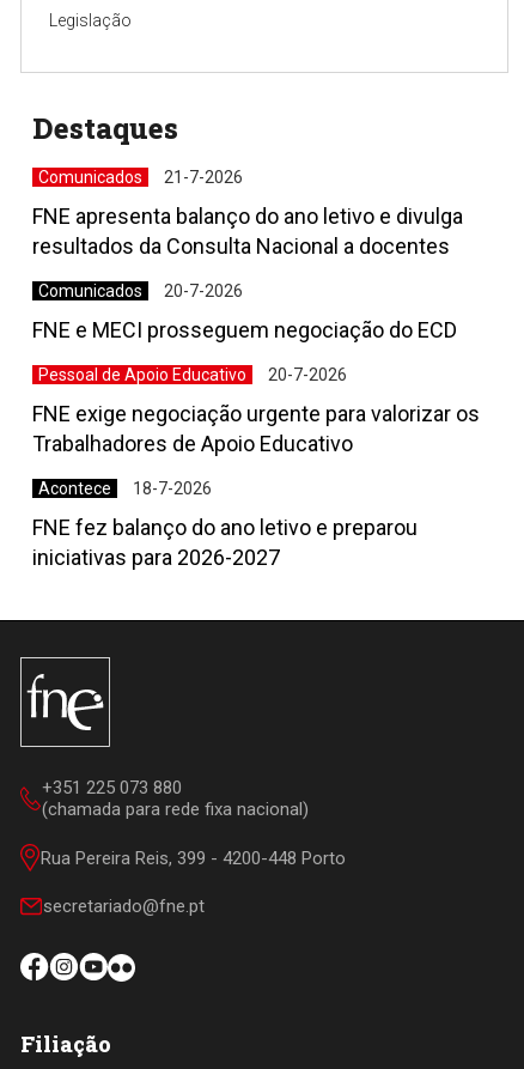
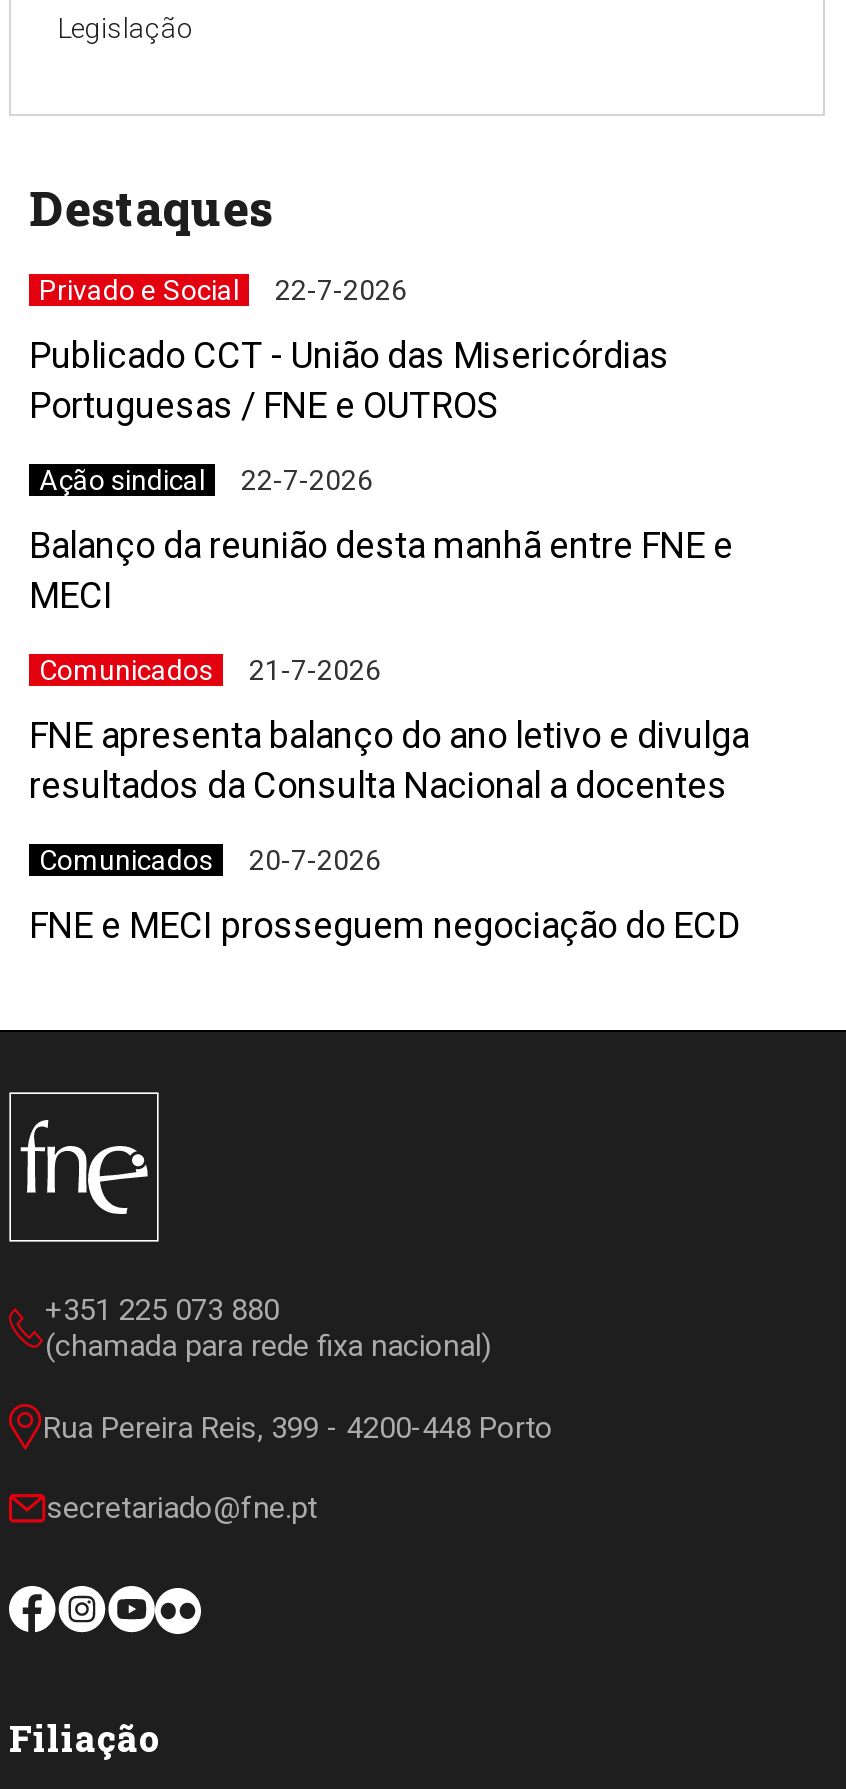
none -> [29,275,733,617] Privado e Social | 22-7-2026 | Publicado CCT - União das Misericórdias | Portuguesas / FNE e OUTROS | Ação sindical | 22-7-2026 | Balanço da reunião desta manhã entre FNE e | MECI
moved [32,168,463,343] -> [29,655,749,947]: Comunicados | 21-7-2026 | FNE apresenta balanço do ano letivo e divulga | resultados da Consulta Nacional a docentes | Comunicados | 20-7-2026 | FNE e MECI prosseguem negociação do ECD
[32,366,480,570] Pessoal de Apoio Educativo | 20-7-2026 | FNE exige negociação urgente para valorizar os | Trabalhadores de Apoio Educativo | Acontece | 18-7-2026 | FNE fez balanço do ano letivo e preparou | iniciativas para 2026-2027 -> none

